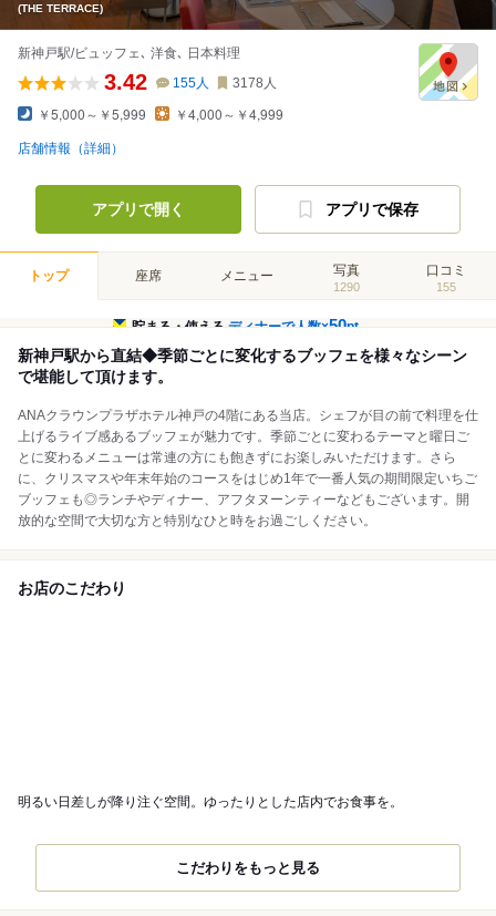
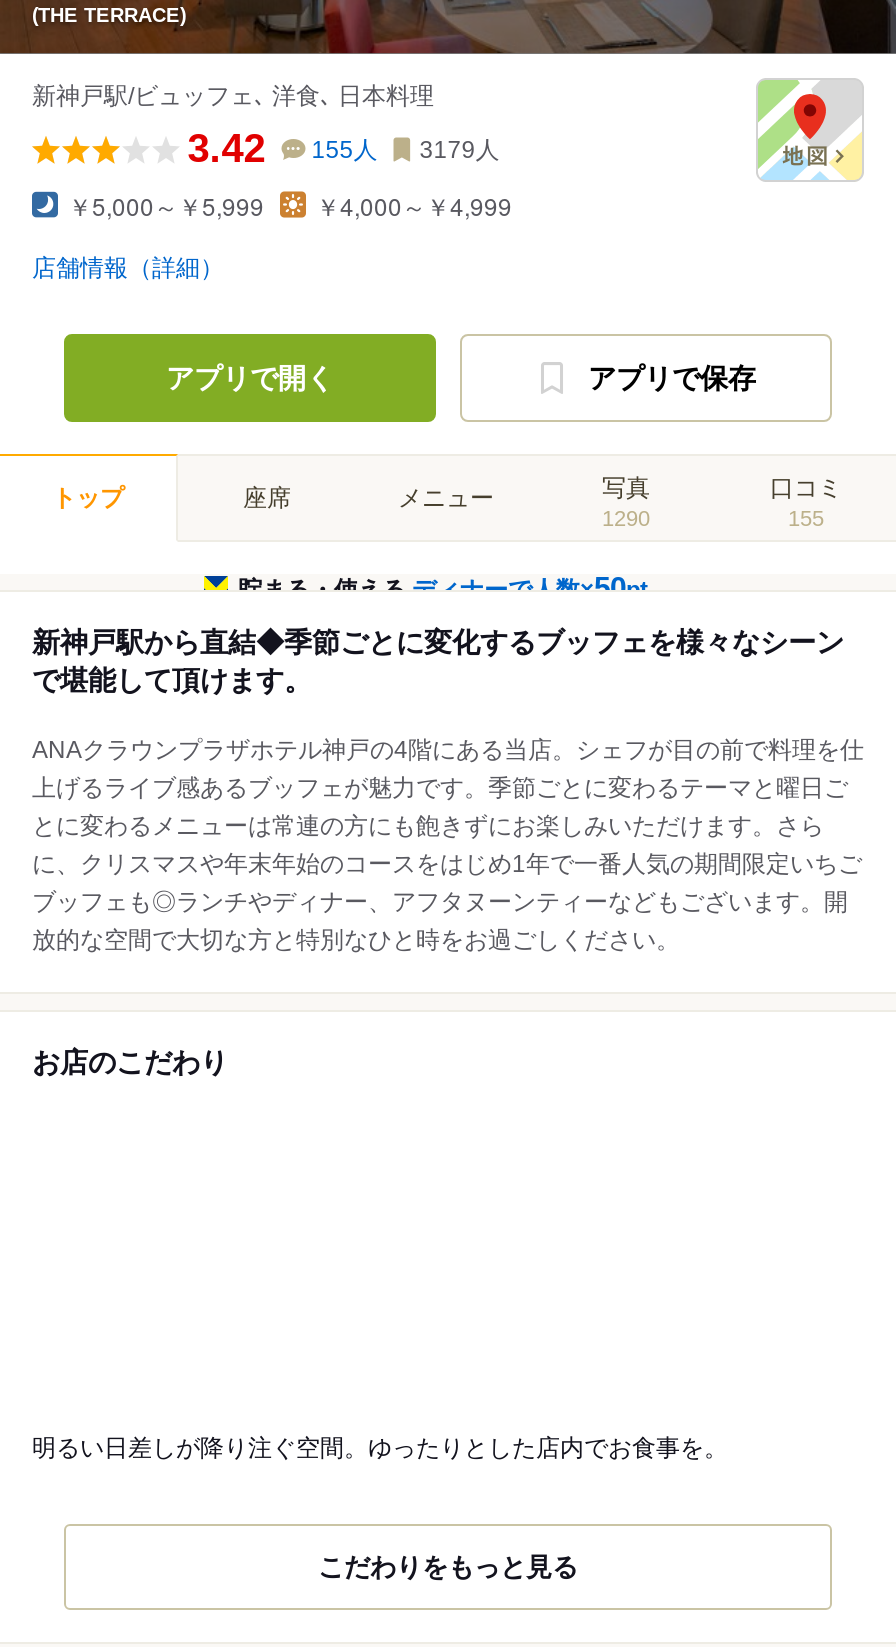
[104,70,277,94] 3.42 155人 3178人 -> [188,126,500,170] 3.42 155人 3179人

